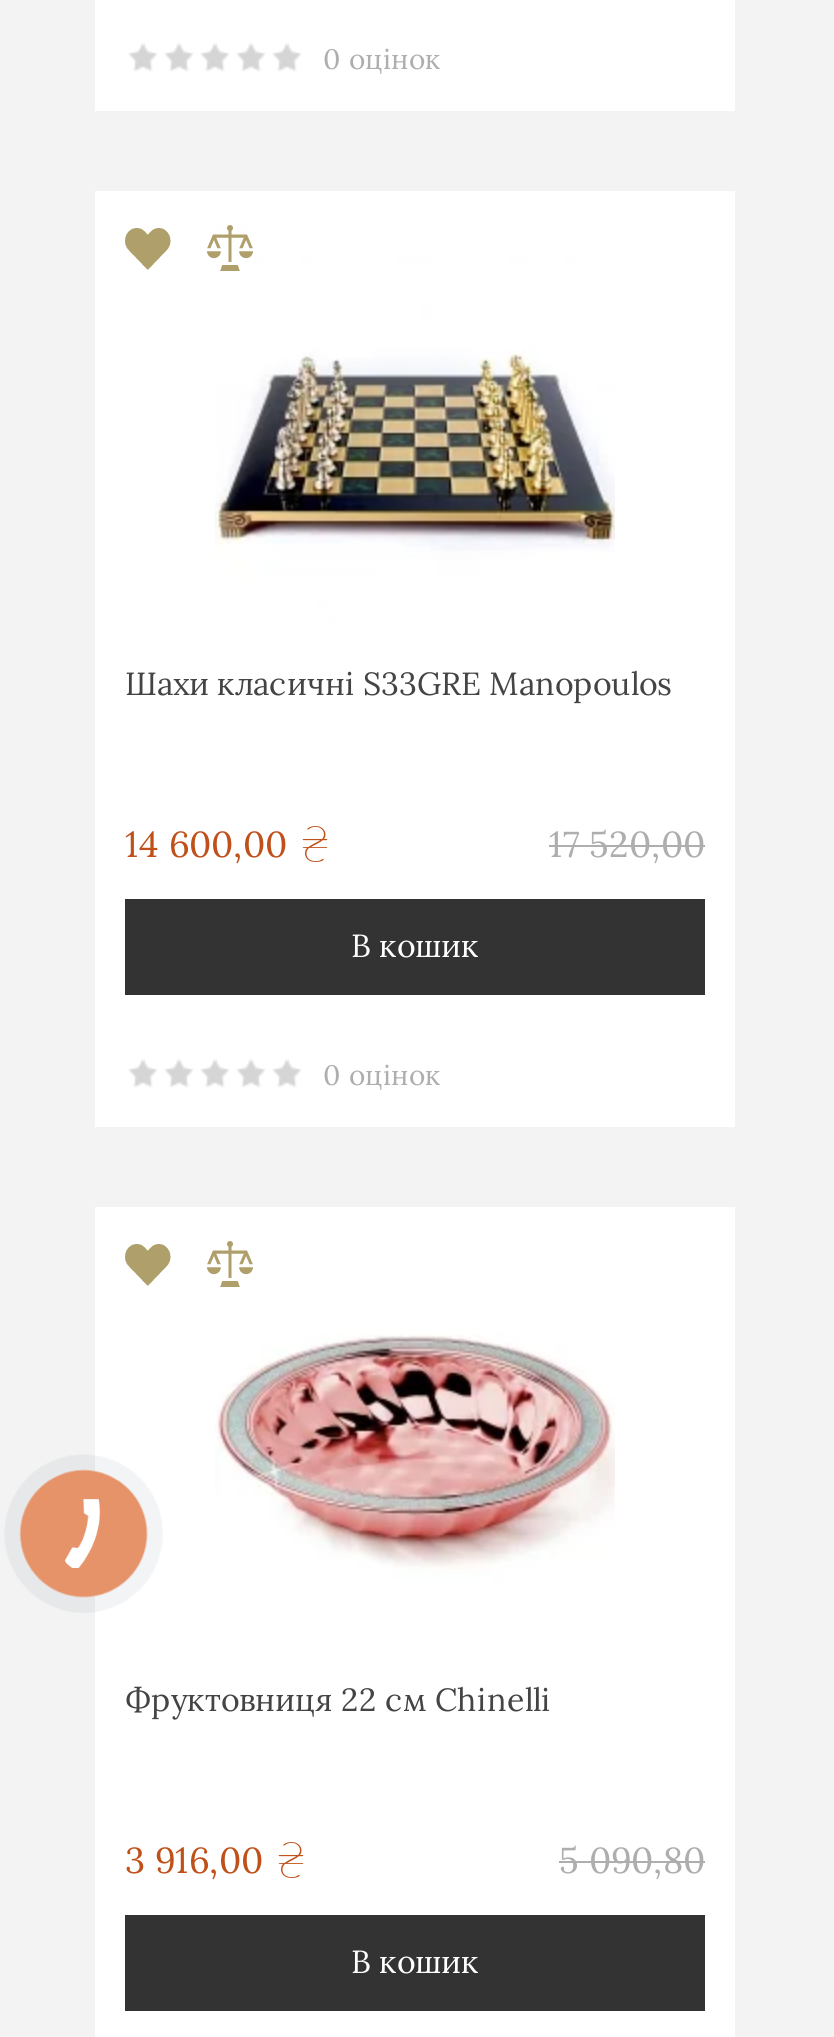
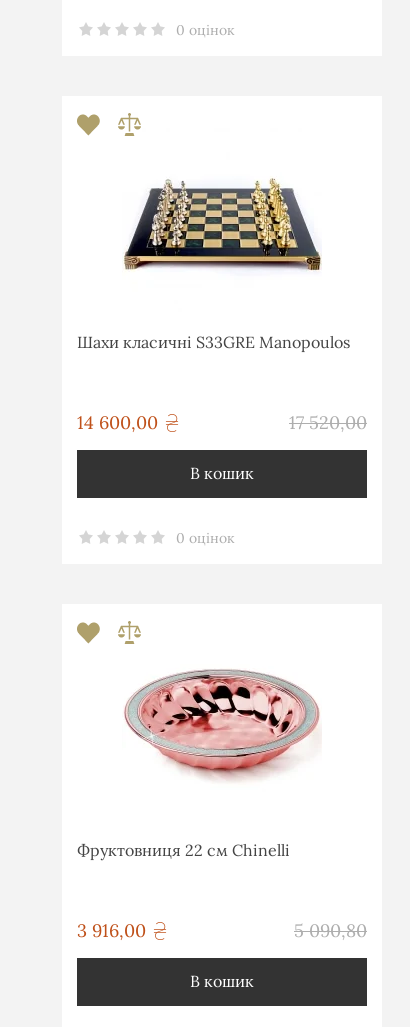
[17,1467,149,1599] [image] -> none

